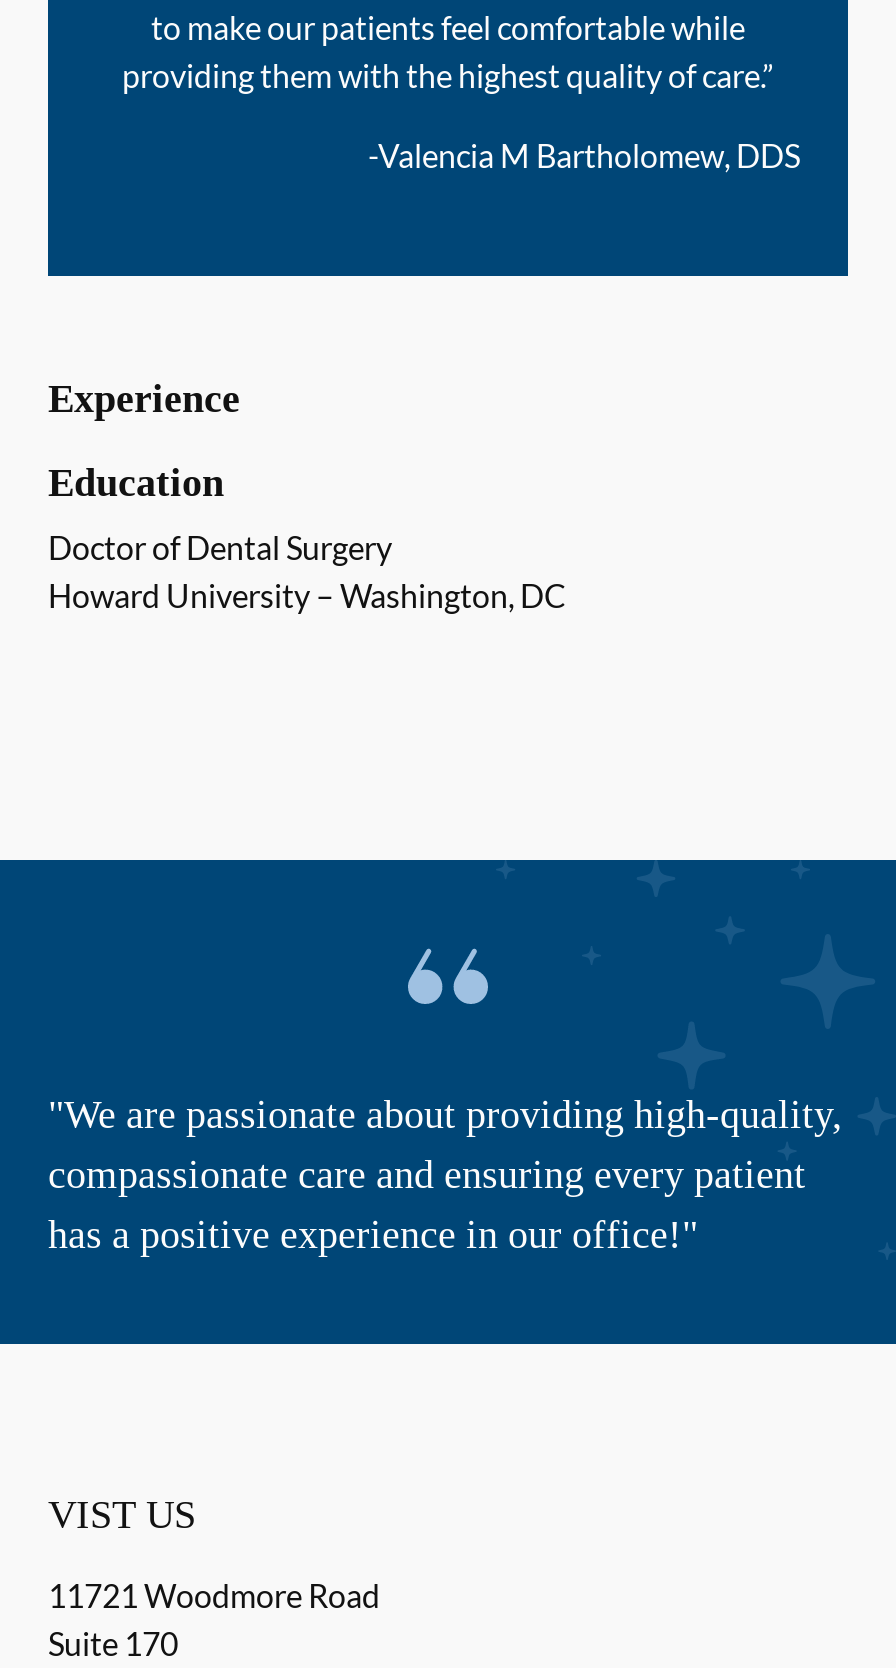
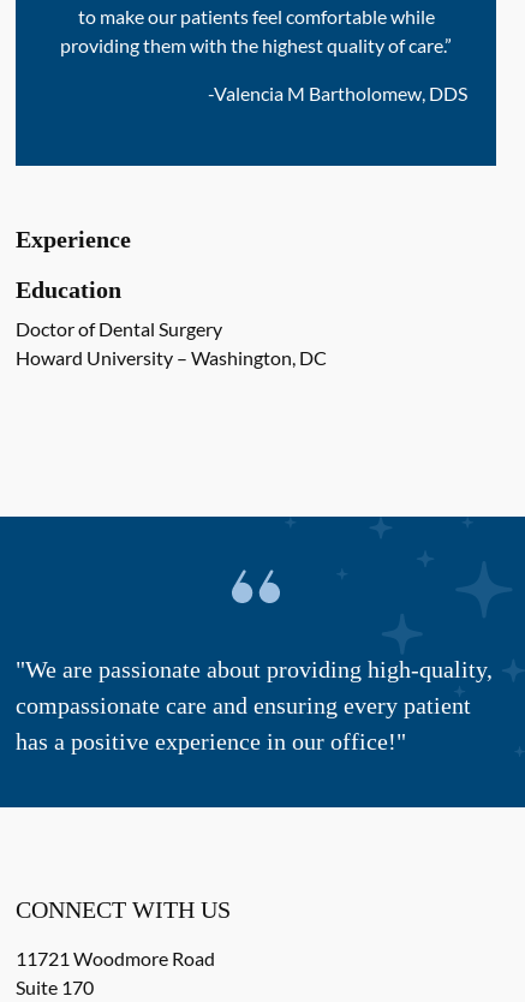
[48,1492,196,1536] VIST US -> [16,896,231,923] CONNECT WITH US

